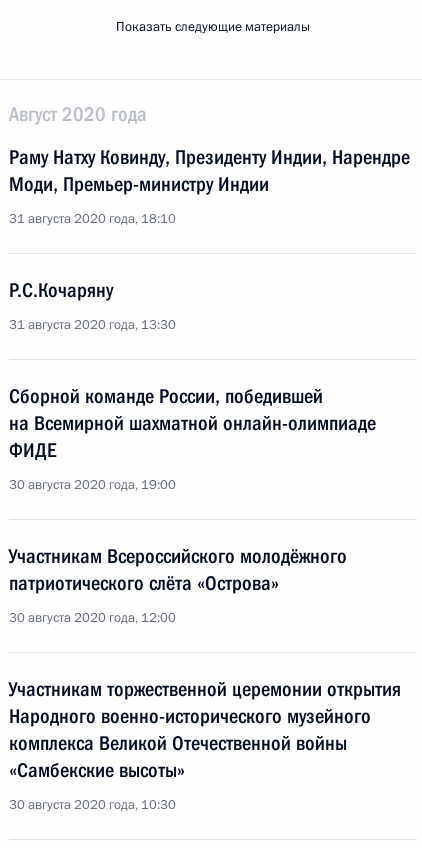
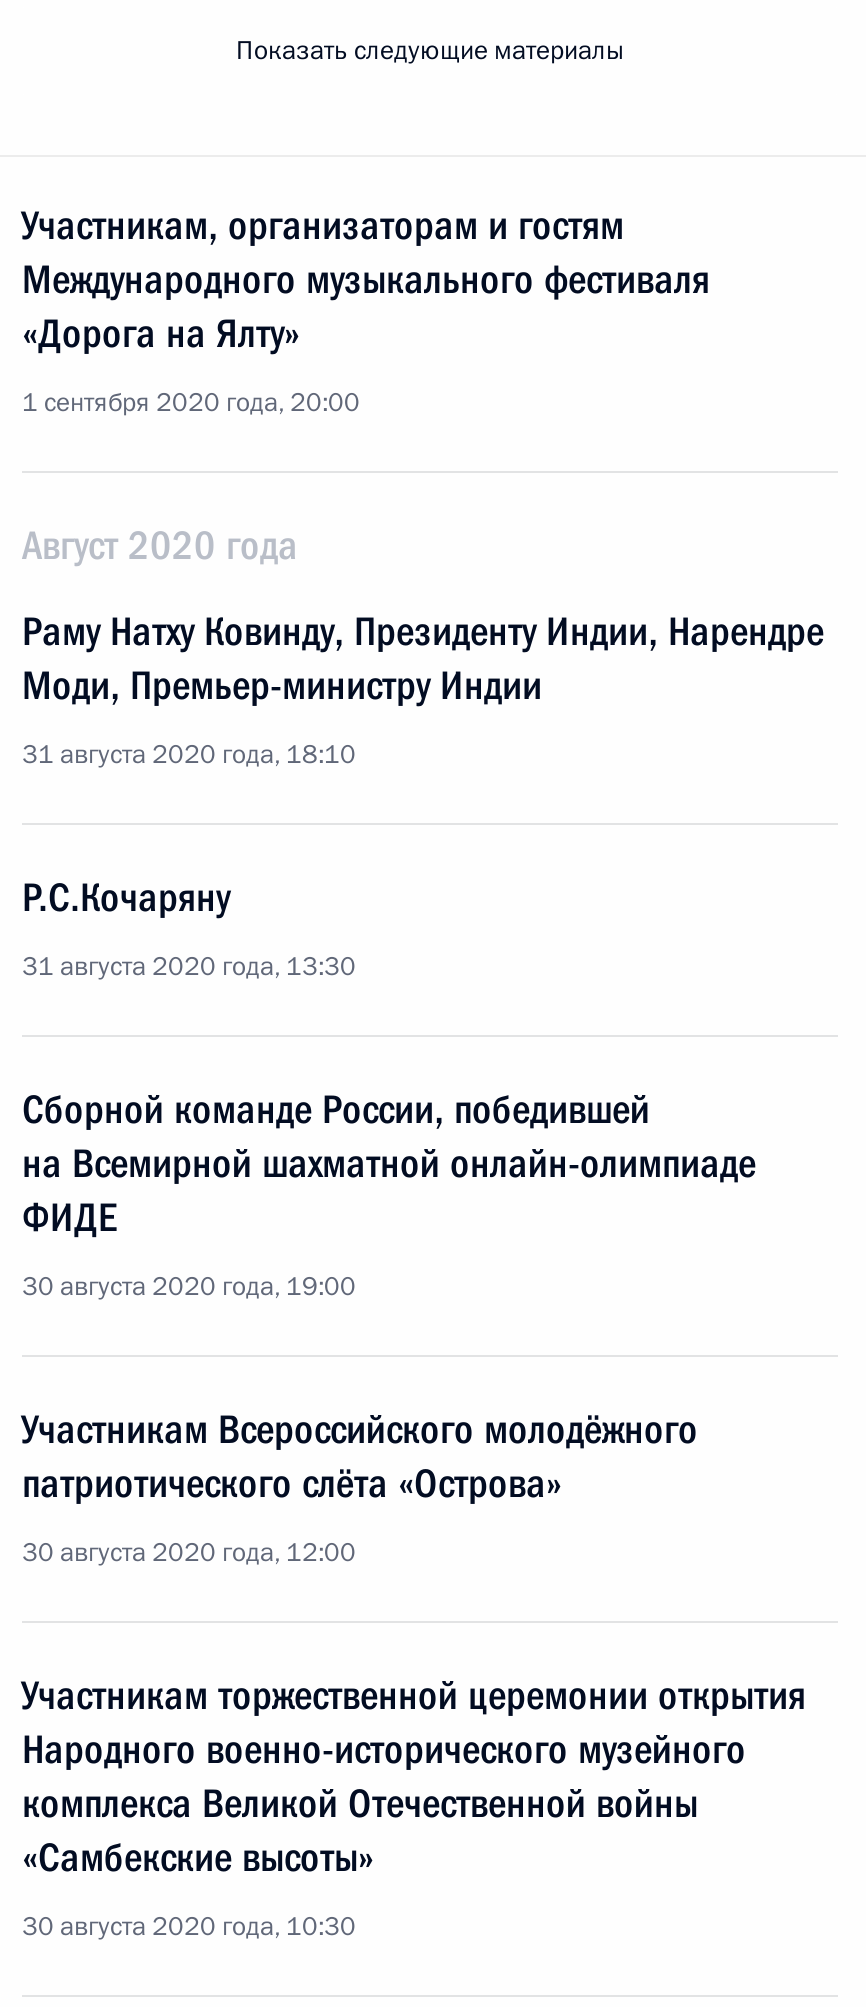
none -> [22,201,710,421] Участникам, организаторам и гостям | Международного музыкального фестиваля | «Дорога на Ялту» | 1 сентября 2020 года, 20:00

